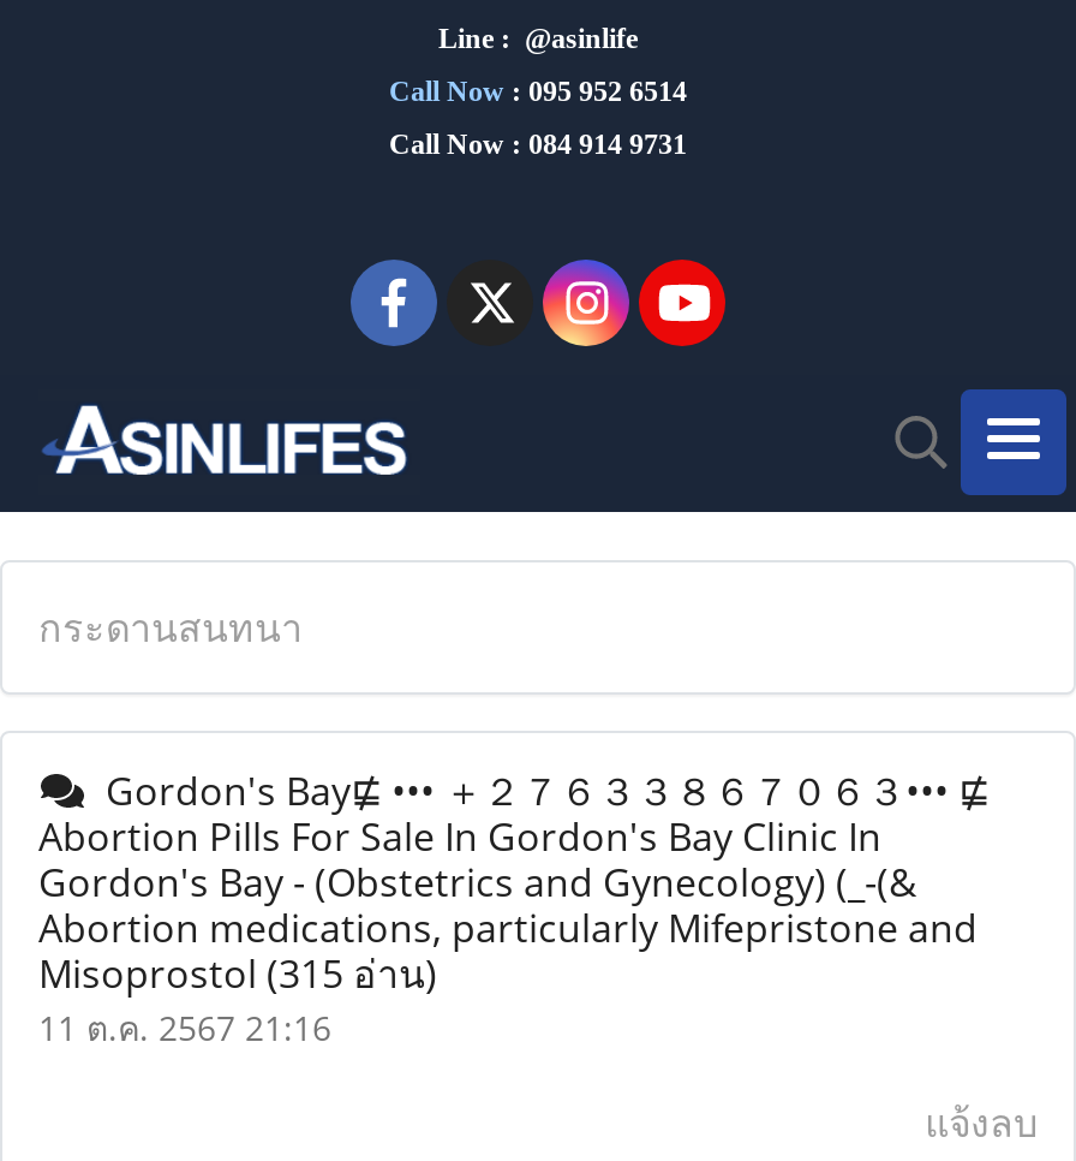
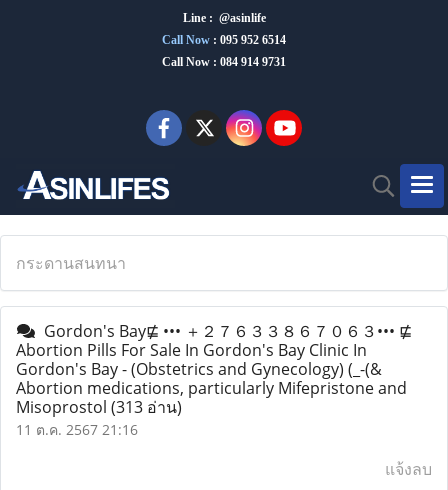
[38,947,437,1000] Misoprostol (315 อ่าน) -> [16,396,182,418] Misoprostol (313 อ่าน)

